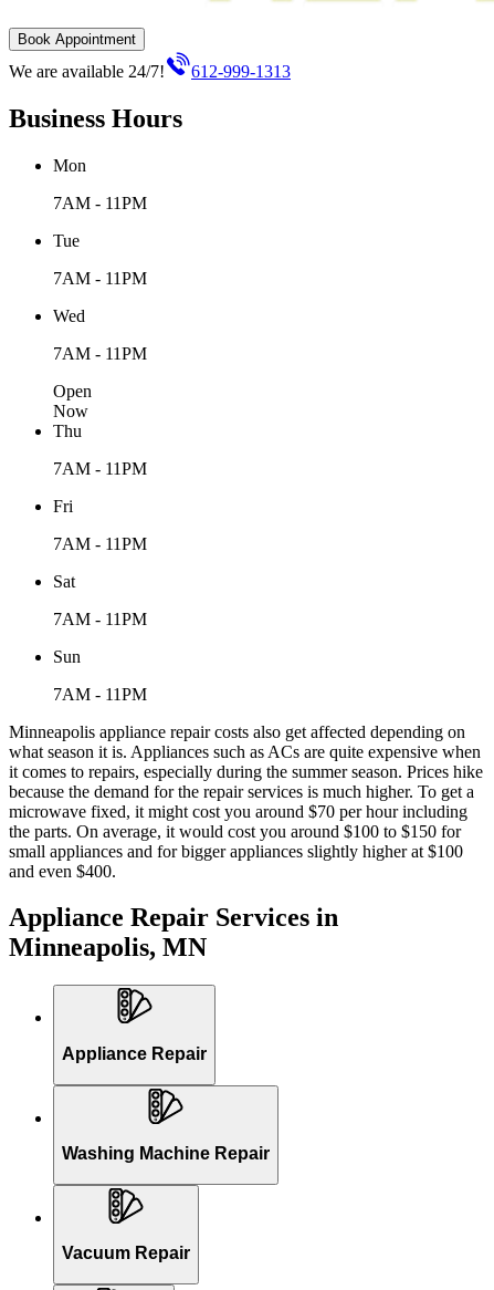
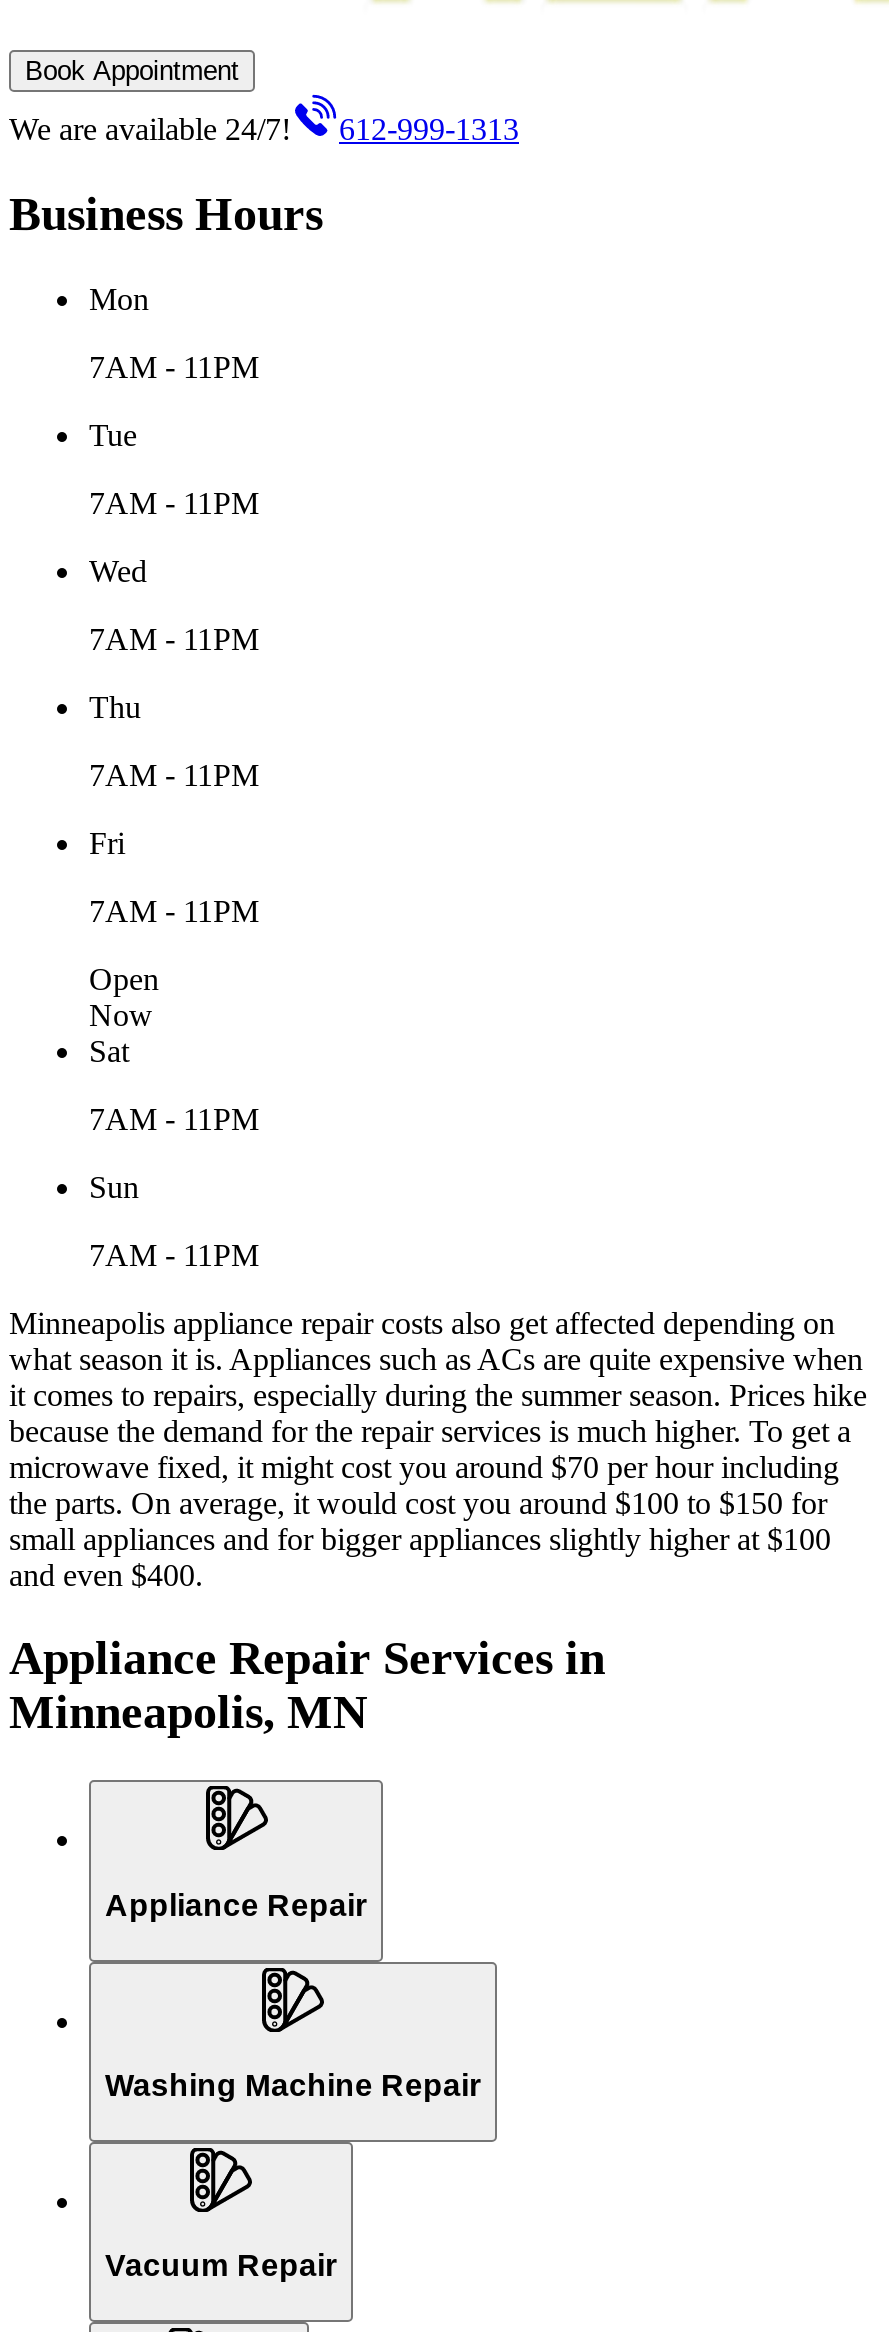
moved [53,381,92,420] -> [89,961,159,1031]: Open | Now
moved [53,421,147,553] -> [89,689,259,927]: Thu | 7AM - 11PM | Fri | 7AM - 11PM

